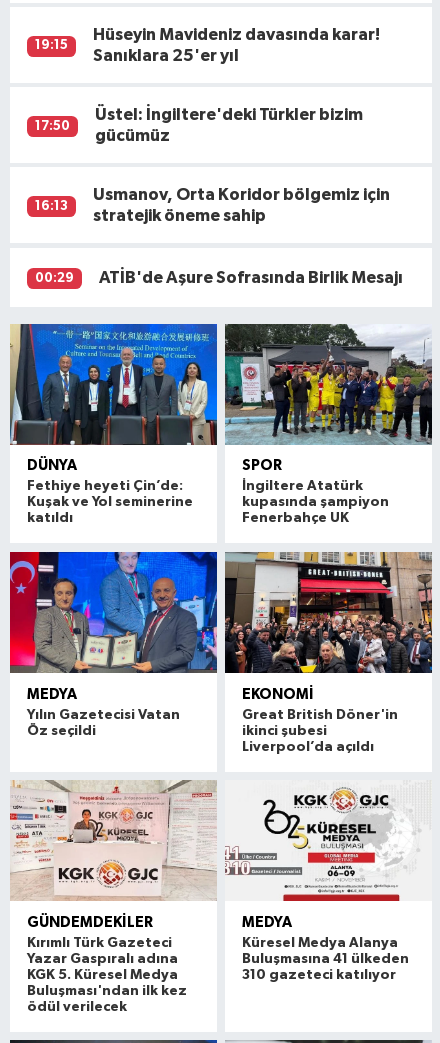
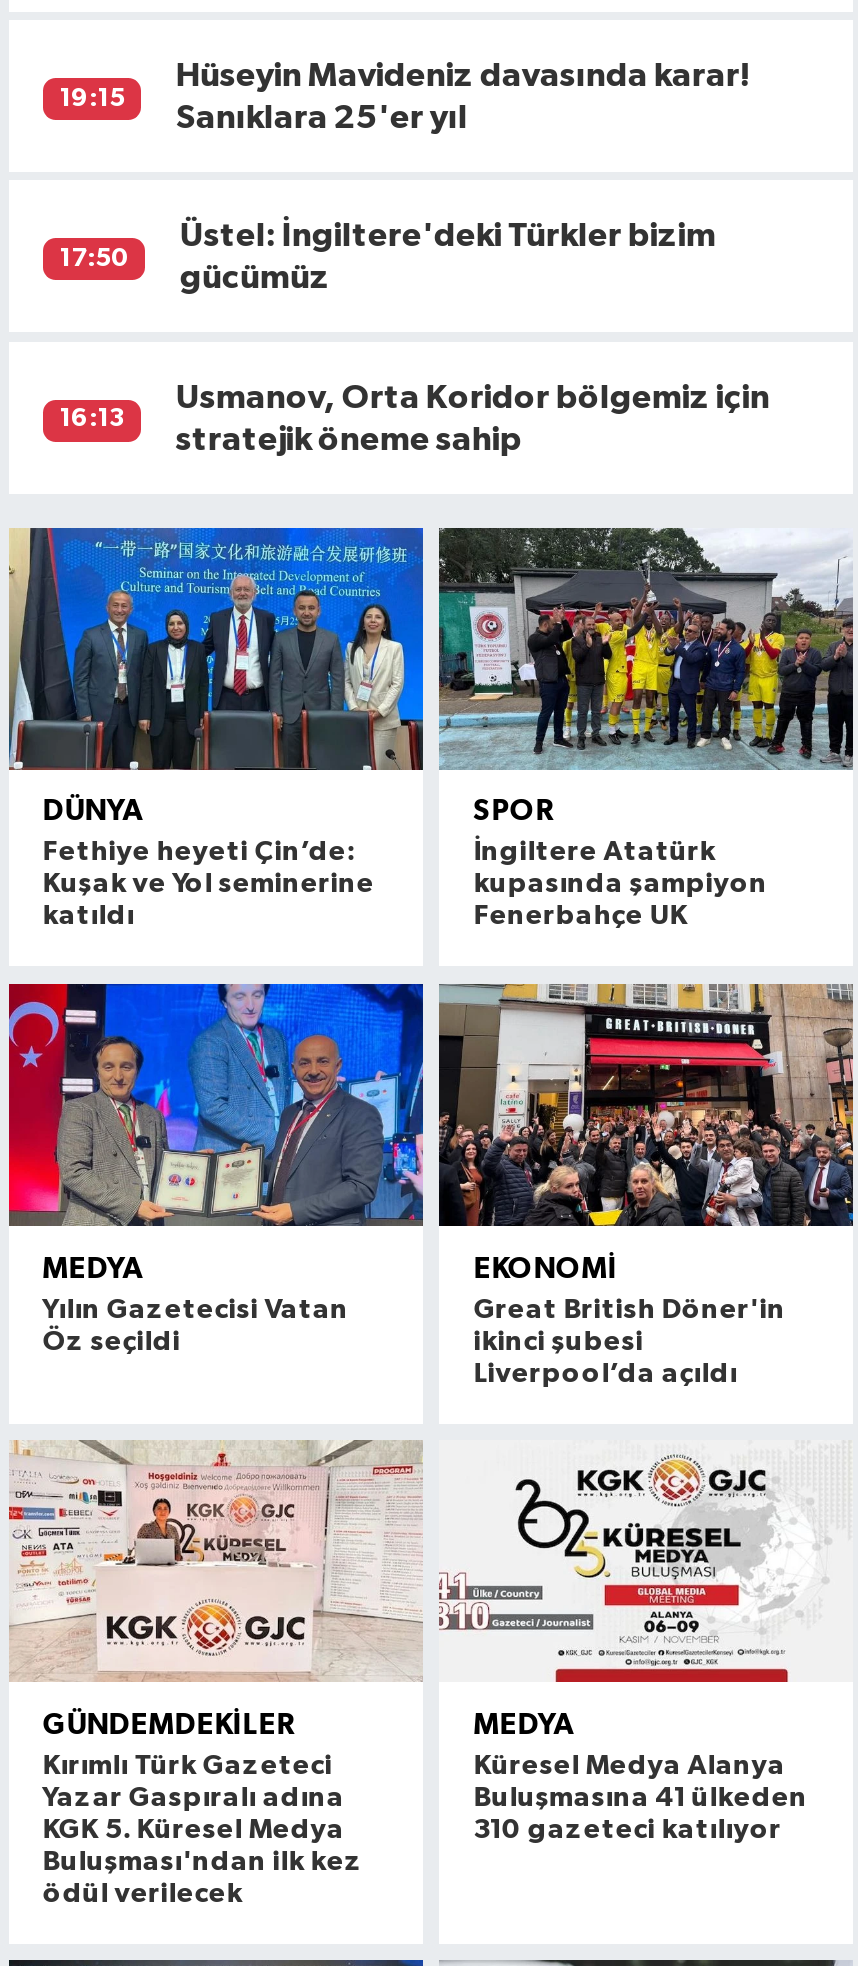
[35,269,403,286] 00:29 | ATİB'de Aşure Sofrasında Birlik Mesajı -> none

